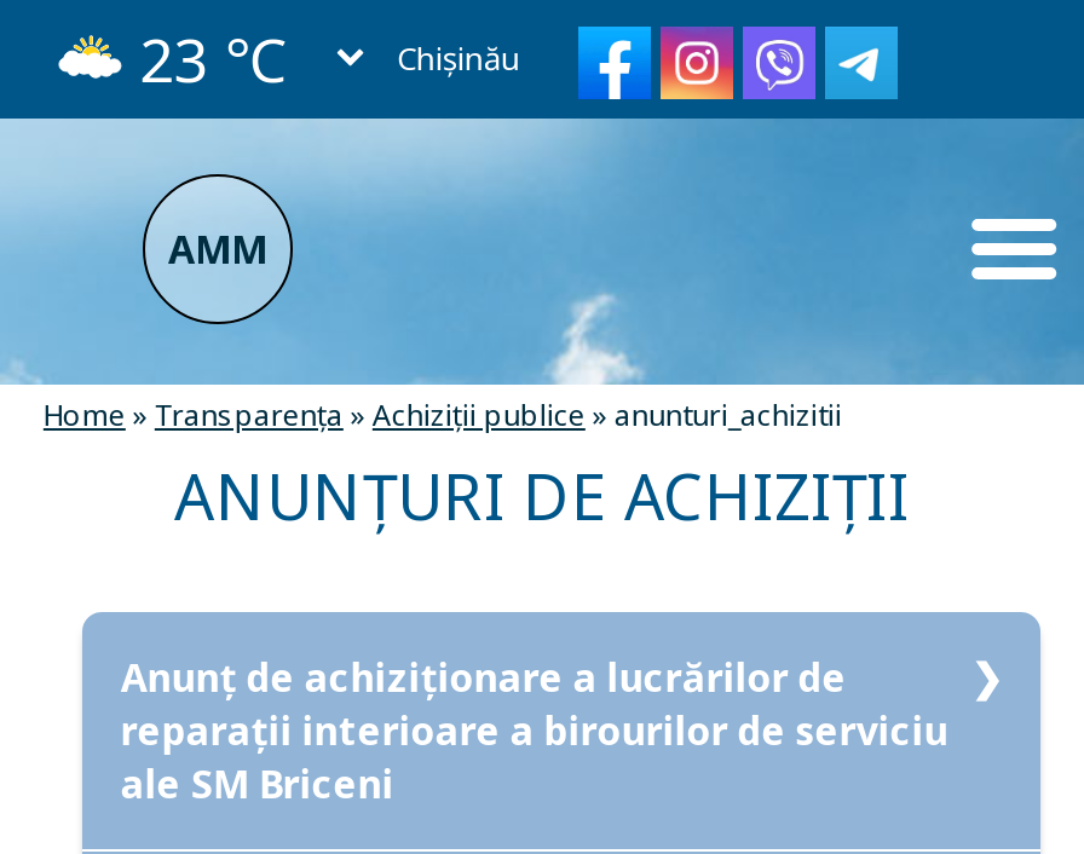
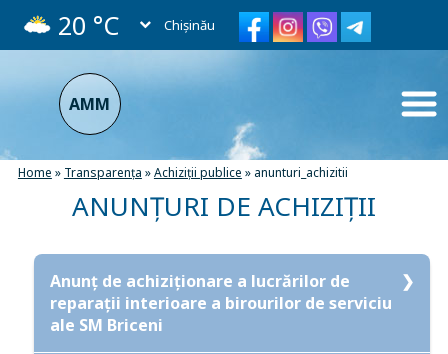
[140,17,288,99] 23 °C -> [58,8,119,42] 20 °C

